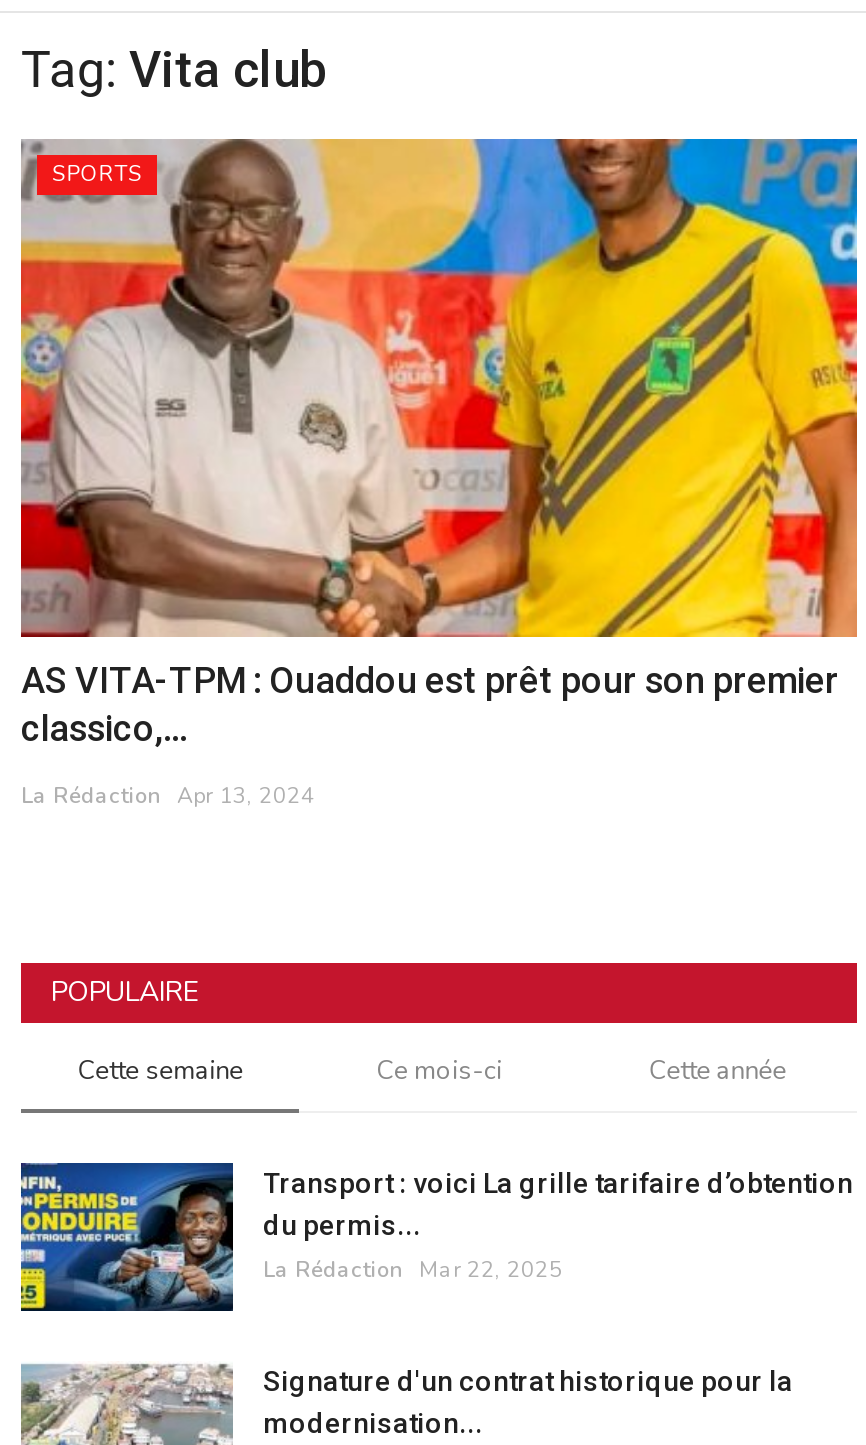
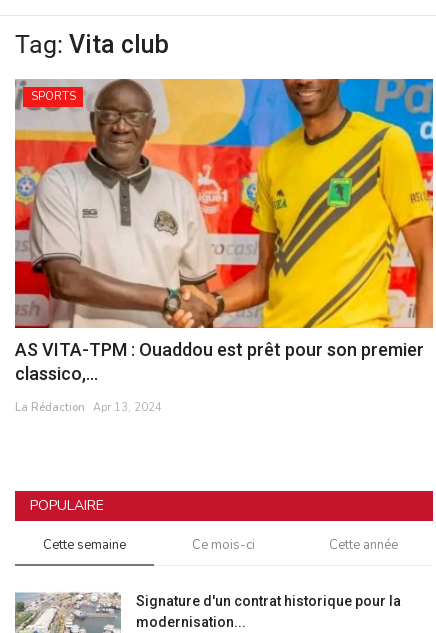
[19,1161,853,1313] [image] | Transport : voici La grille tarifaire d’obtention | du permis... | La Rédaction Mar 22, 2025 -> none

